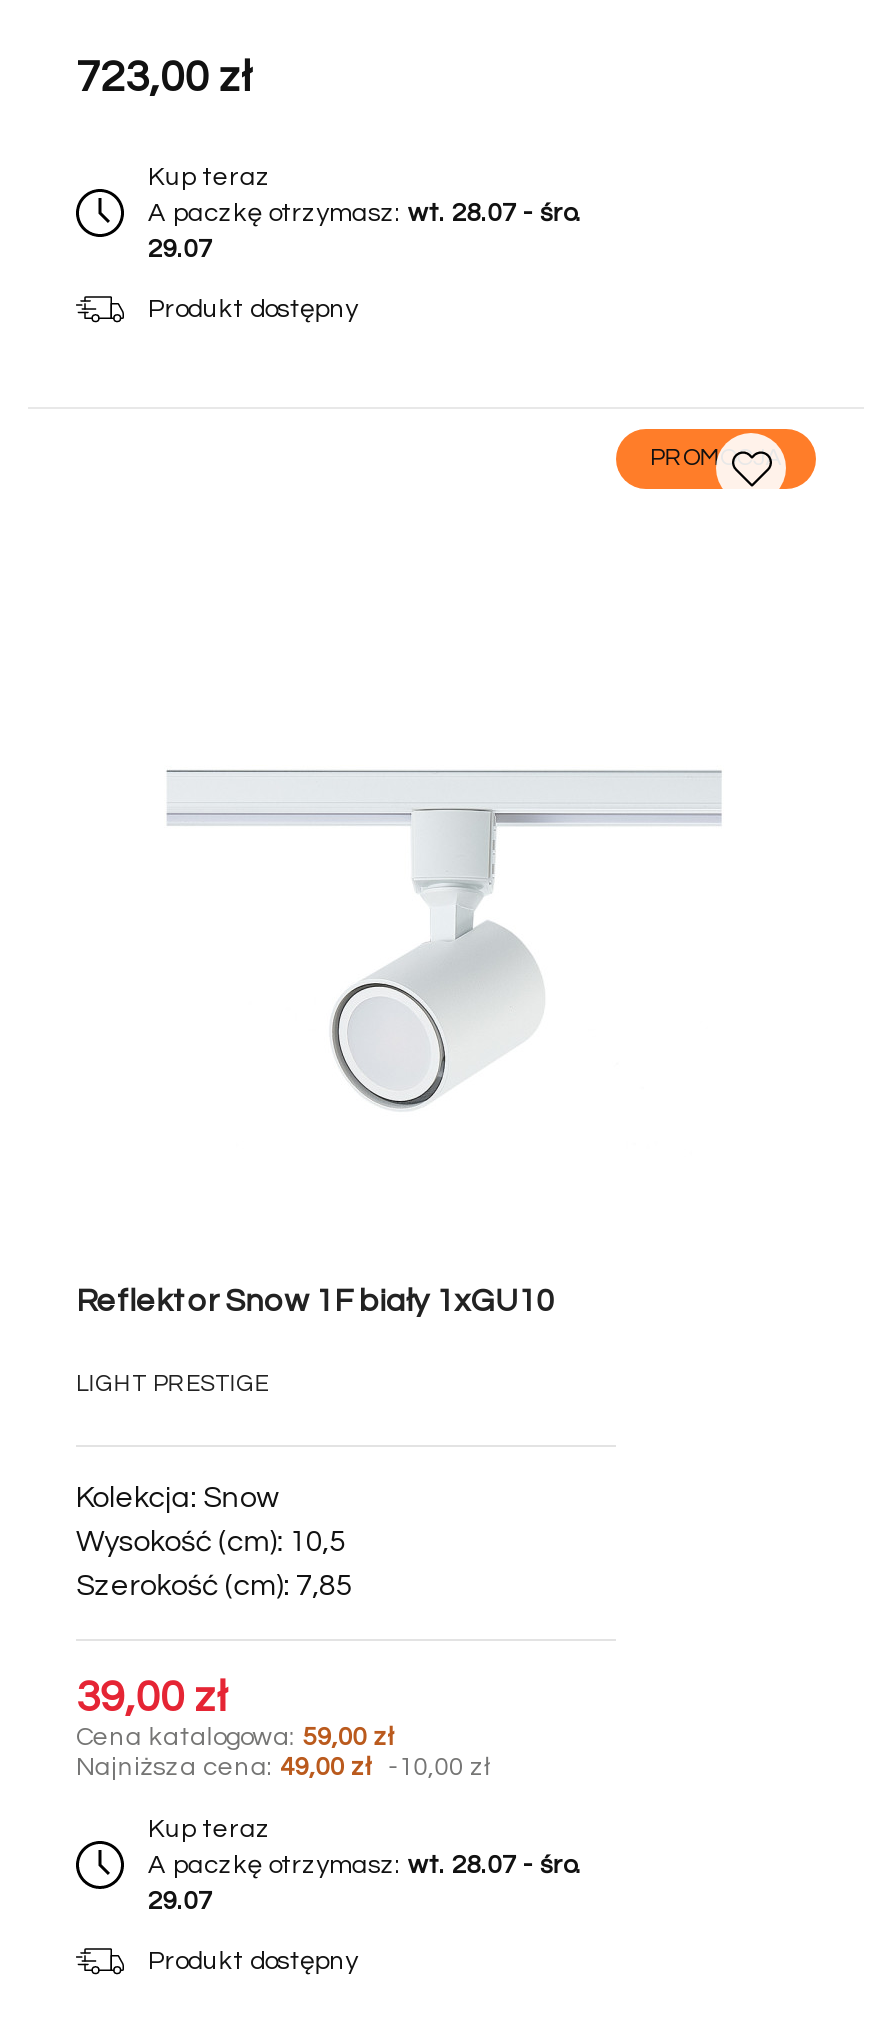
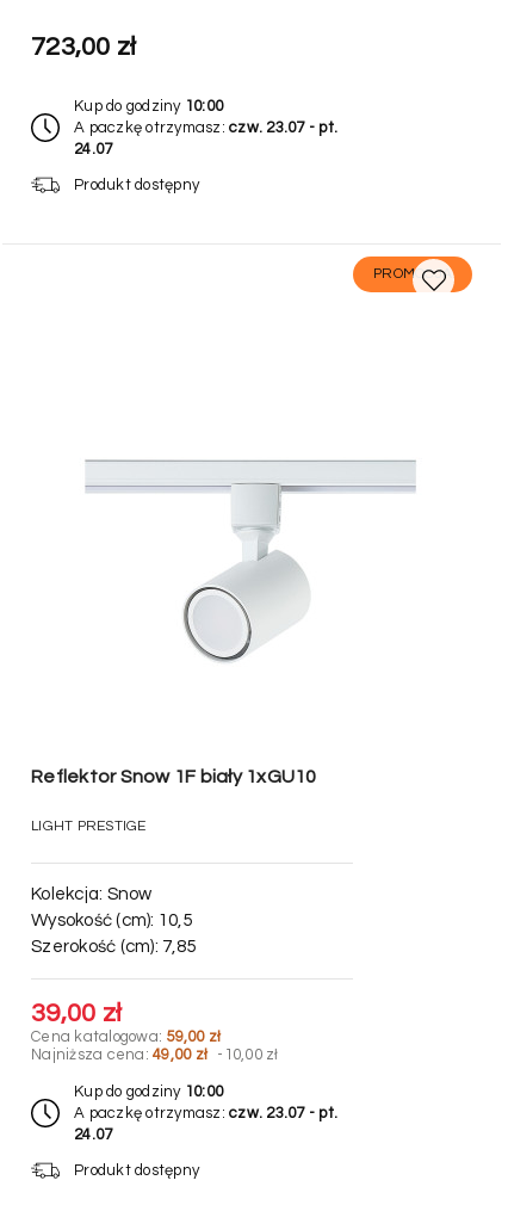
[148,163,582,263] Kup teraz | A paczkę otrzymasz: wt. 28.07 - śro. | 29.07 -> [74,98,337,157] Kup do godziny 10:00 | A paczkę otrzymasz: czw. 23.07 - pt. | 24.07
[148,1815,582,1915] Kup teraz | A paczkę otrzymasz: wt. 28.07 - śro. | 29.07 -> [74,1083,337,1143] Kup do godziny 10:00 | A paczkę otrzymasz: czw. 23.07 - pt. | 24.07

